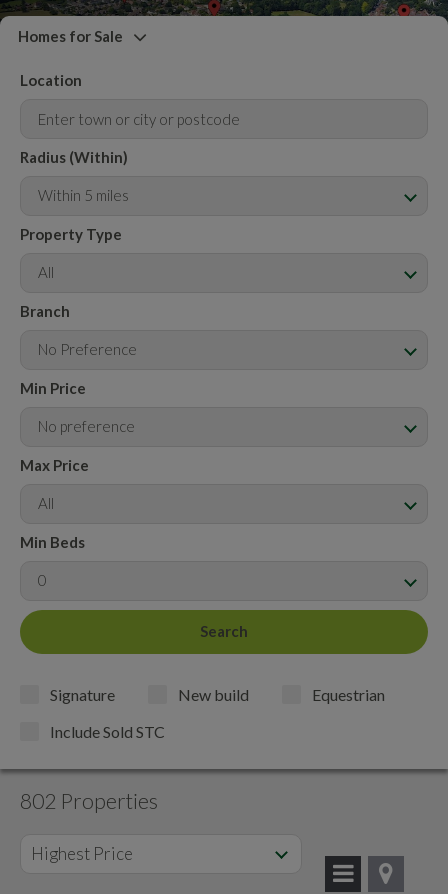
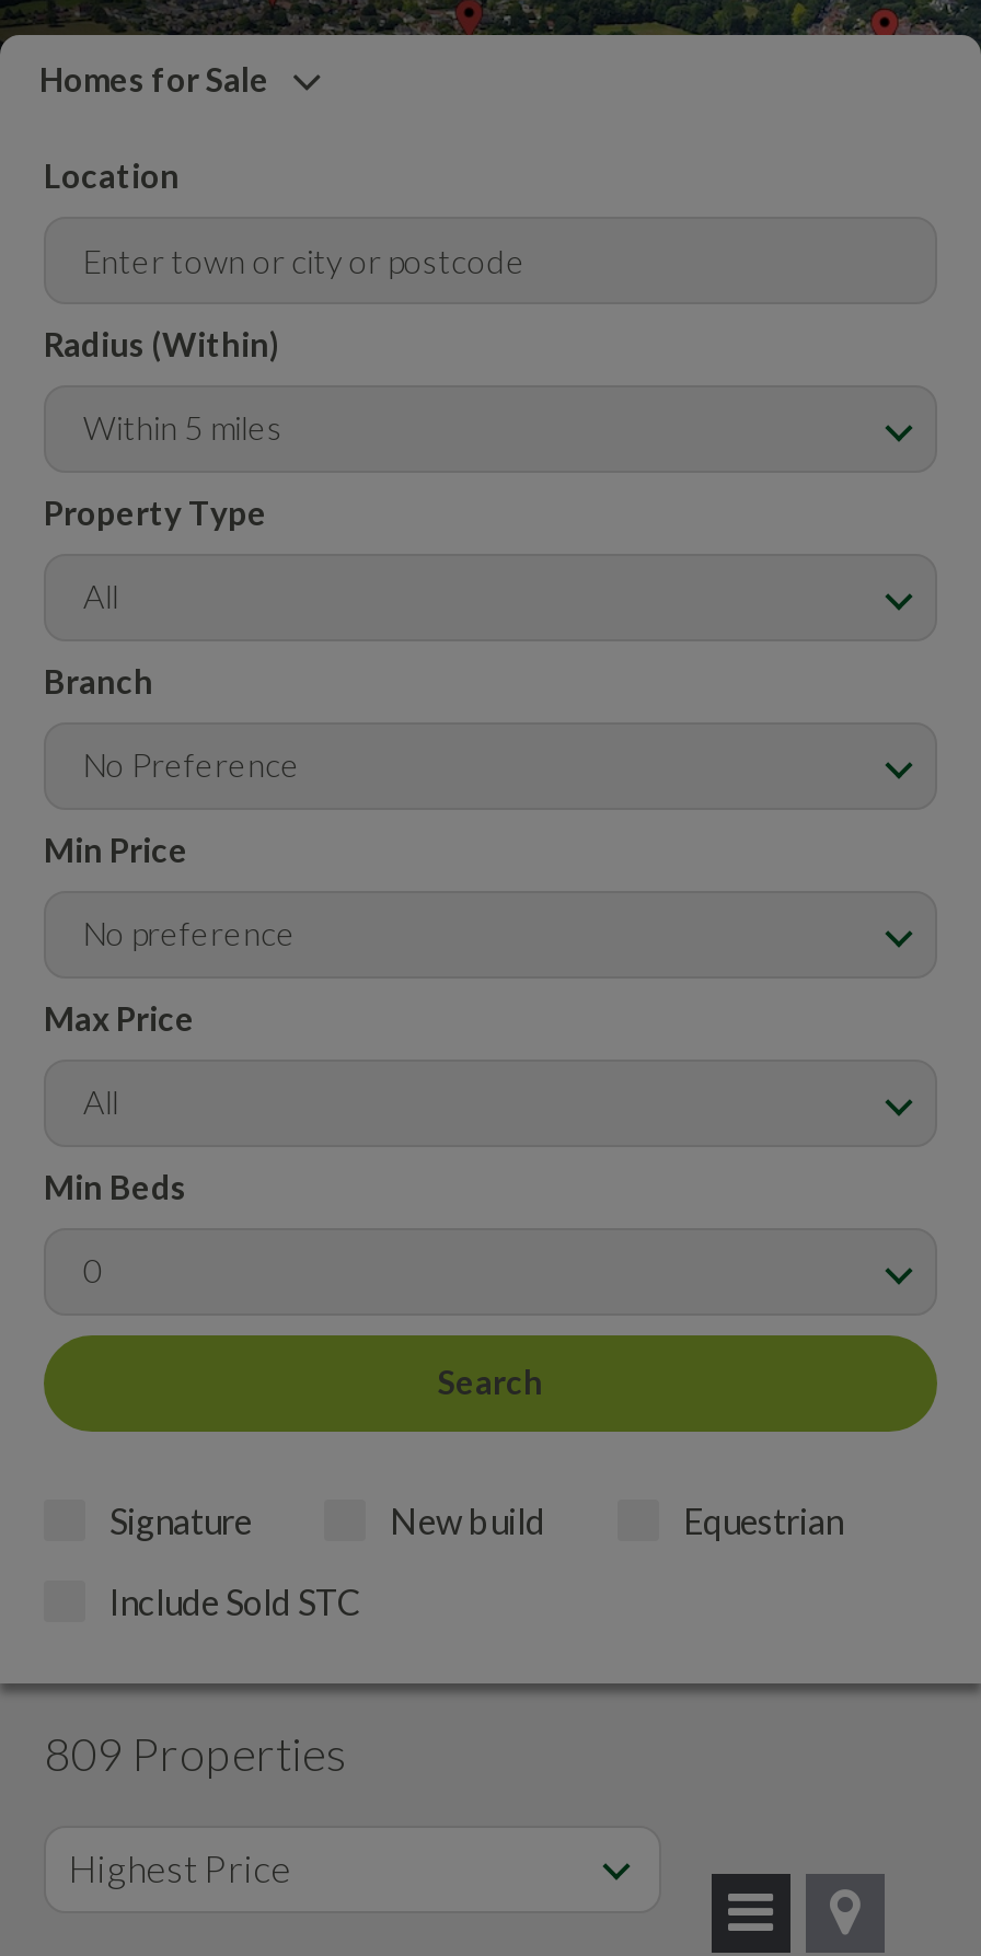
[20,788,158,813] 802 Properties -> [44,1725,346,1780] 809 Properties

